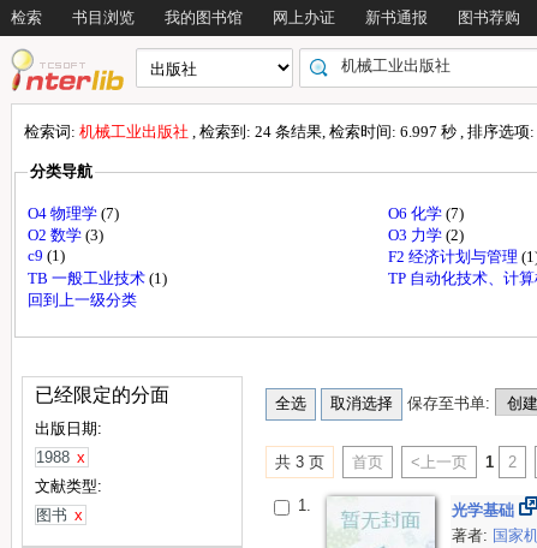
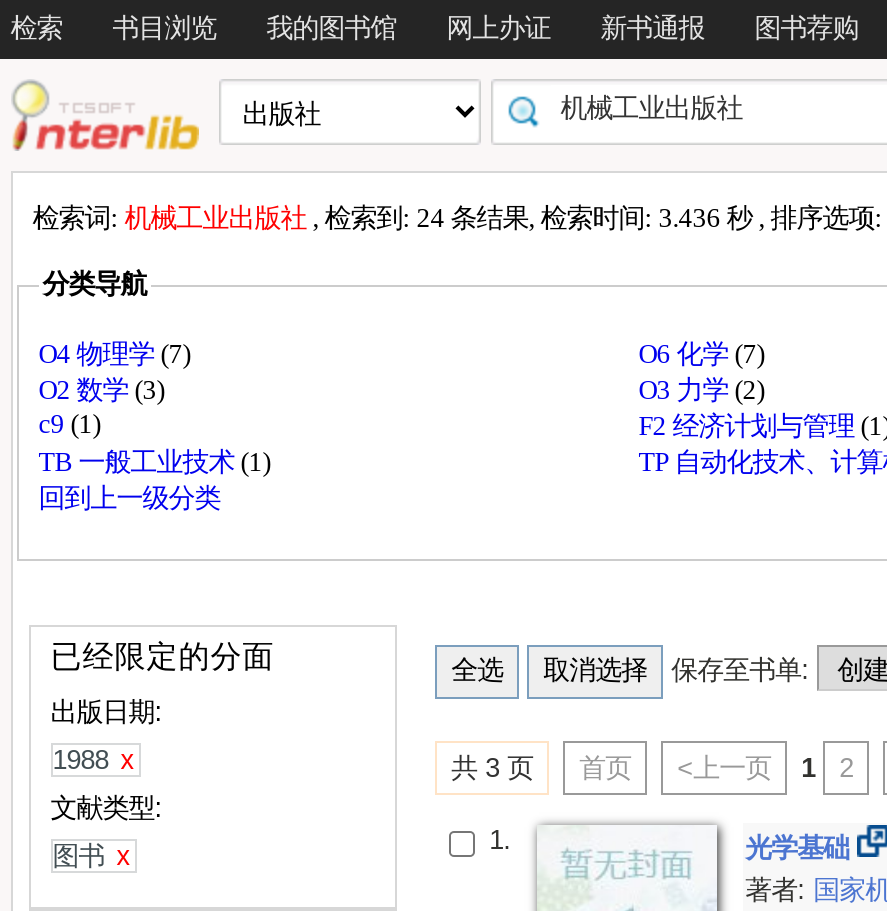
[24,123,537,141] 检索词:机械工业出版社, 检索到: 24 条结果, 检索时间: 6.997 秒 , 排序选项: -> [33,203,887,233] 检索词:机械工业出版社, 检索到: 24 条结果, 检索时间: 3.436 秒 , 排序选项:

